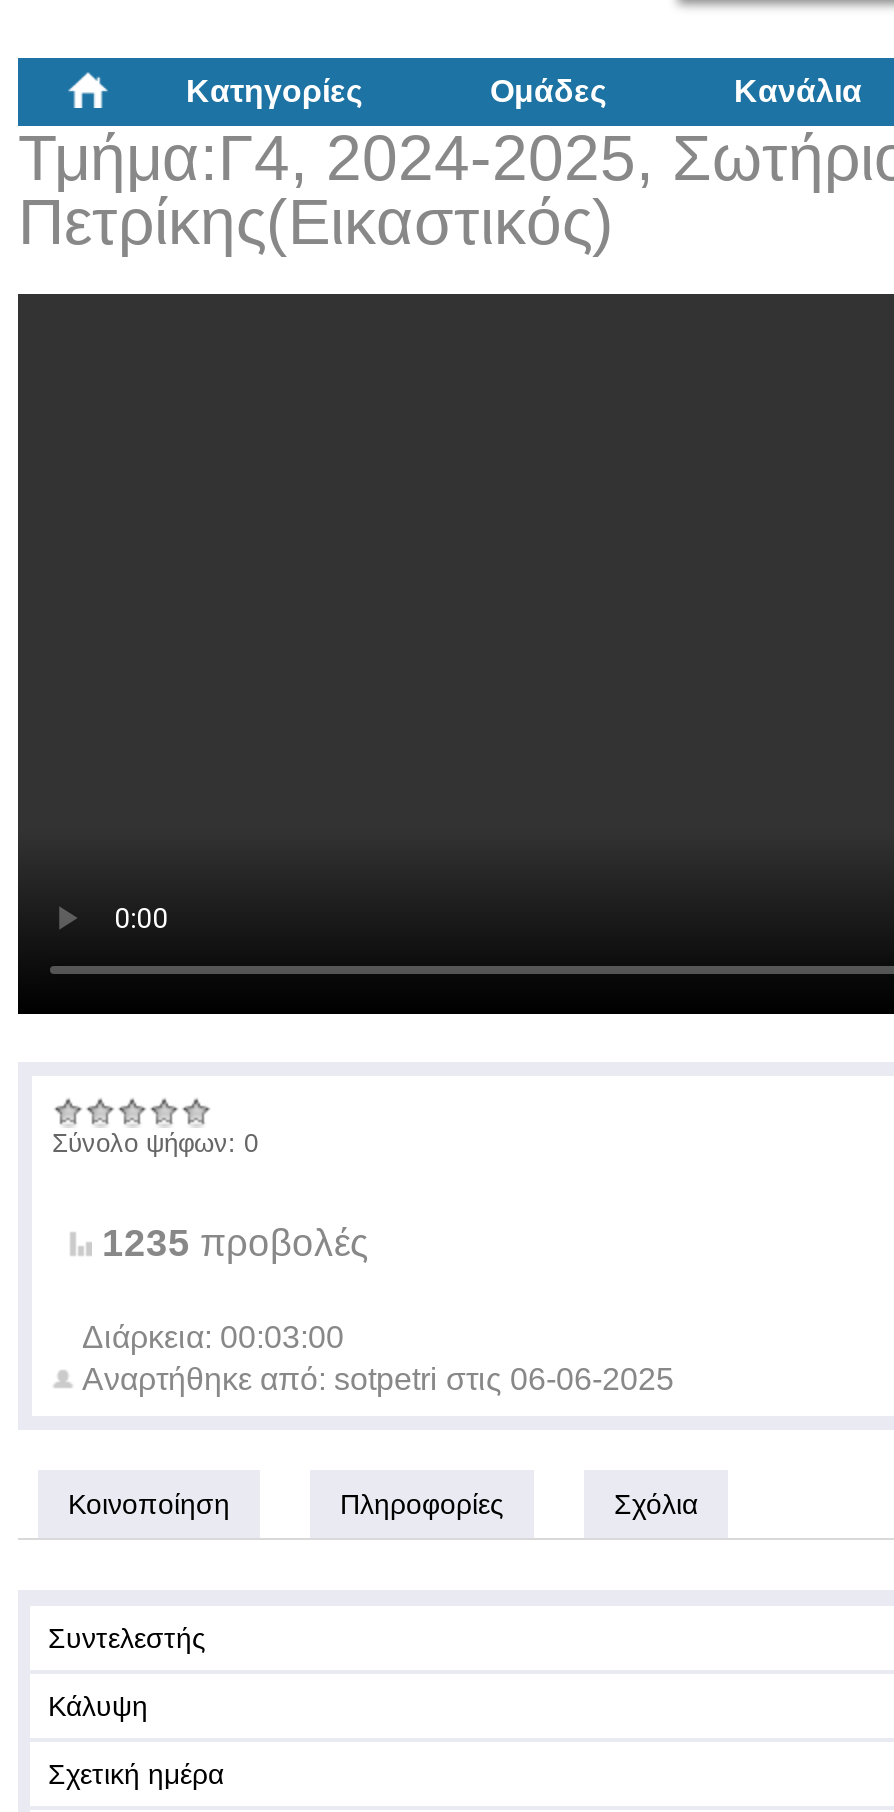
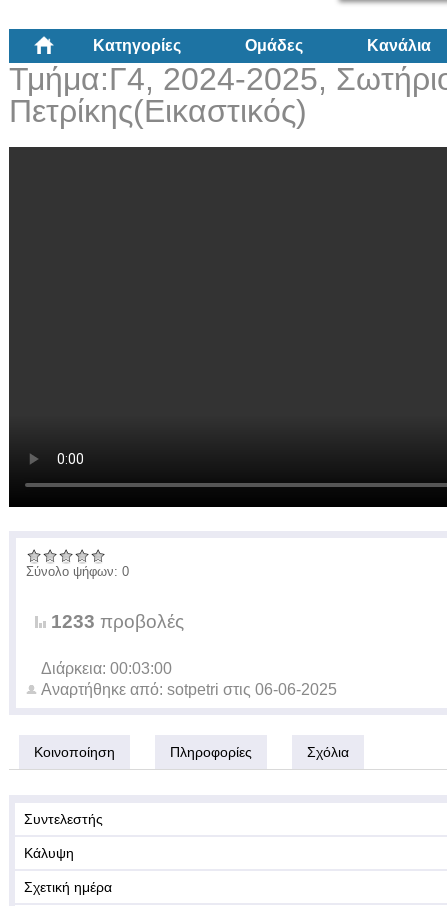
[102,1222,368,1264] 1235 προβολές -> [51,611,184,632] 1233 προβολές

